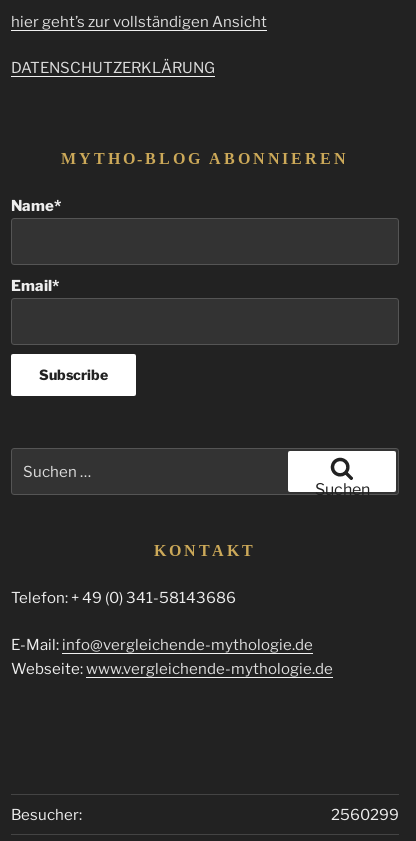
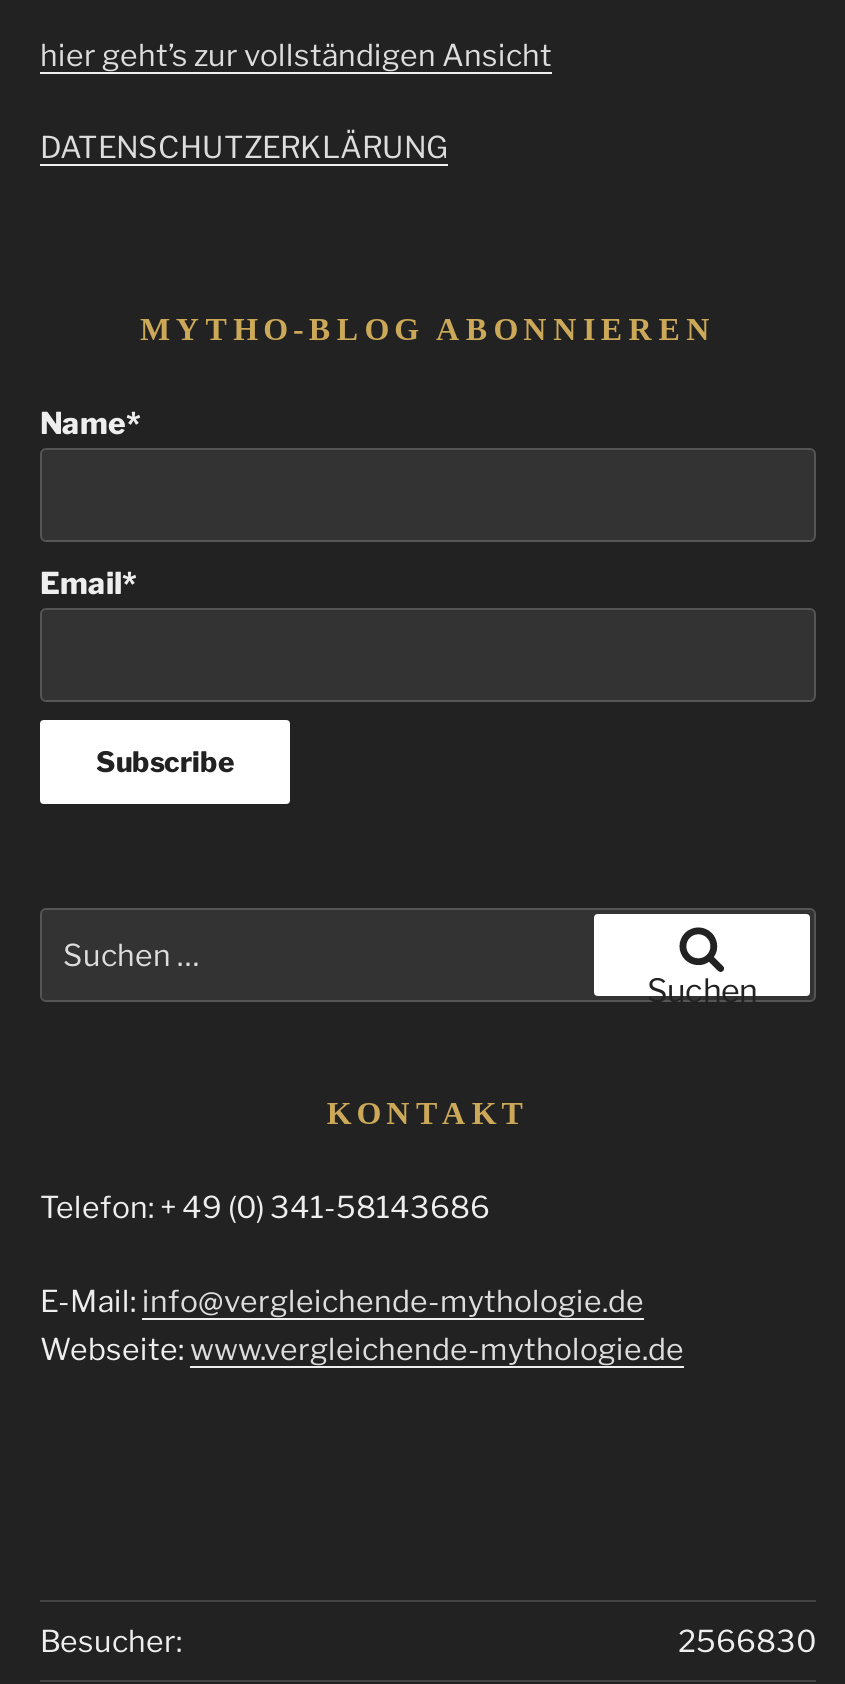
[331,806,399,824] 2560299 -> [678,1624,816,1660] 2566830

